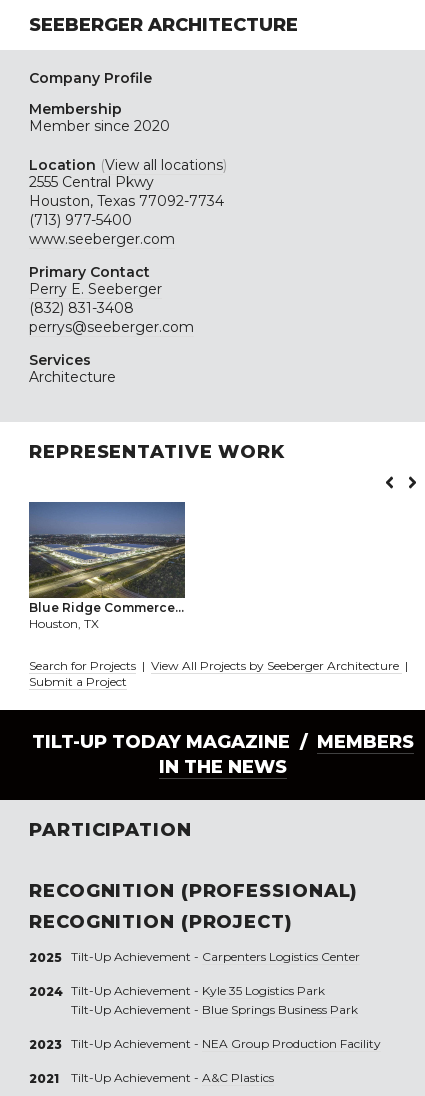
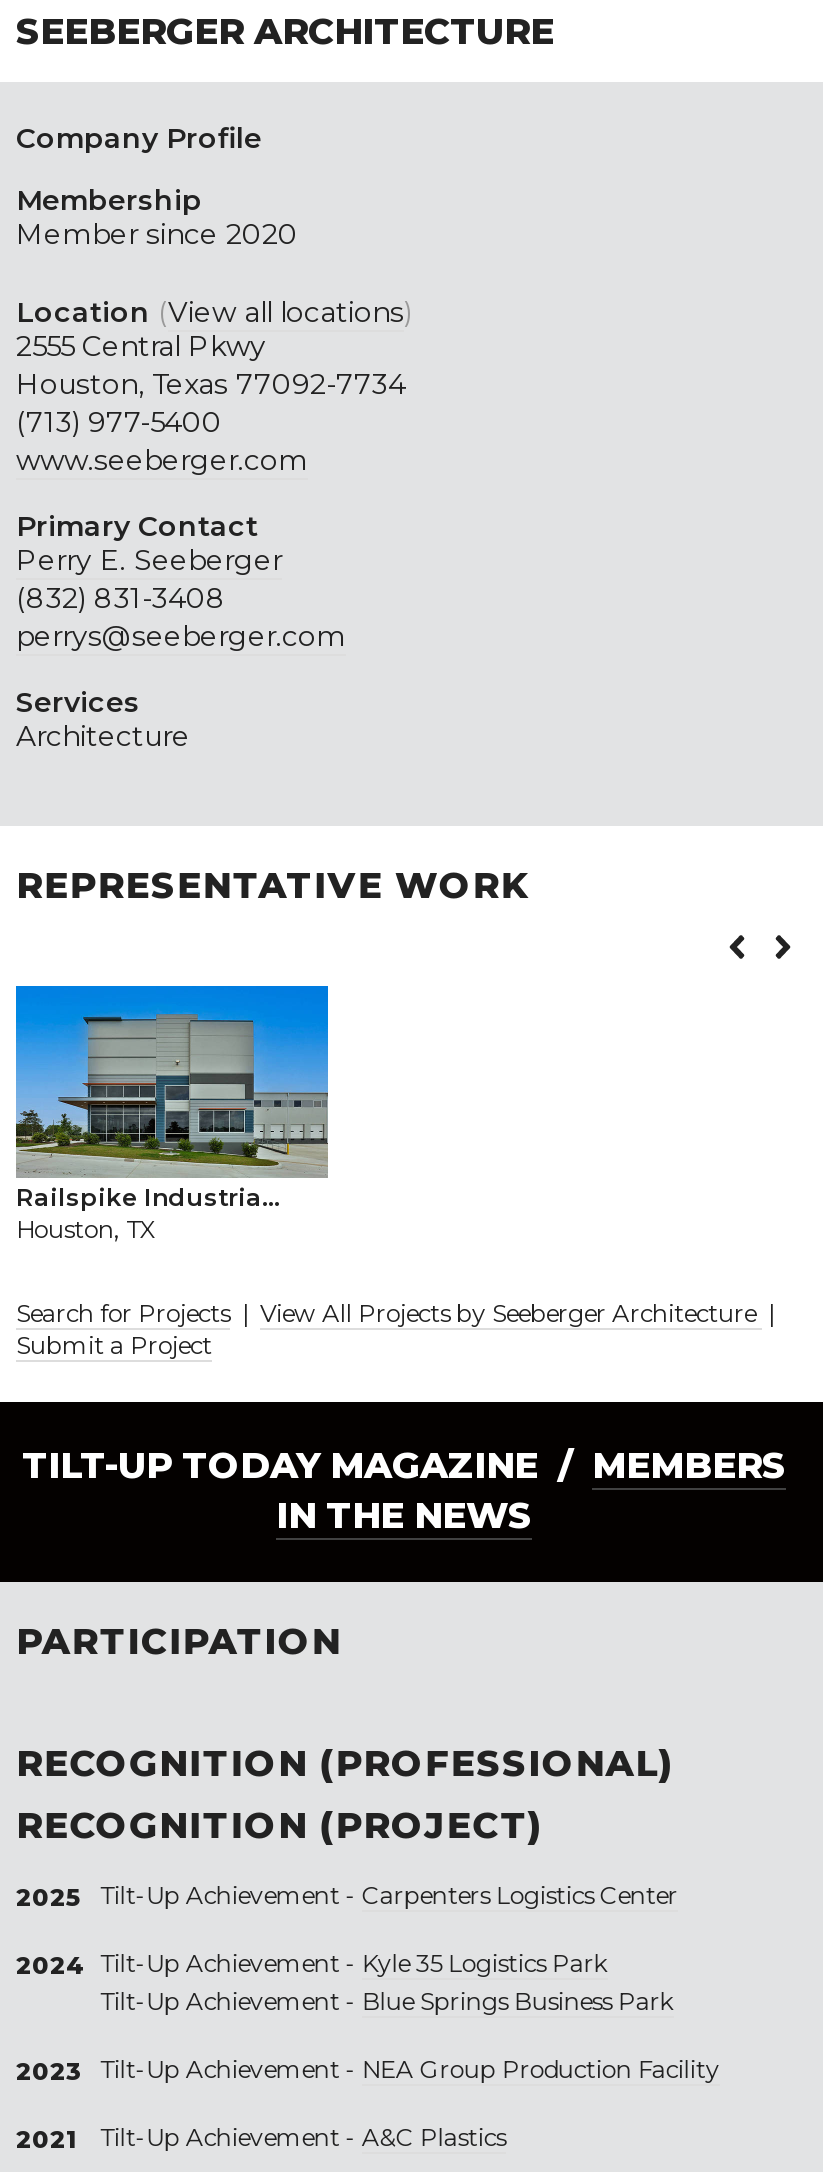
[28,502,186,615] [image] | Blue Ridge Commerce... -> [14,986,330,1213] [image] | Railspike Industria...

